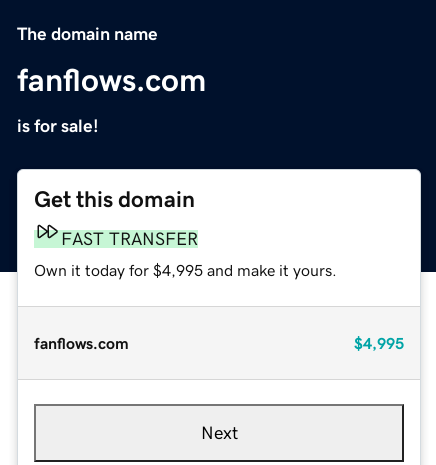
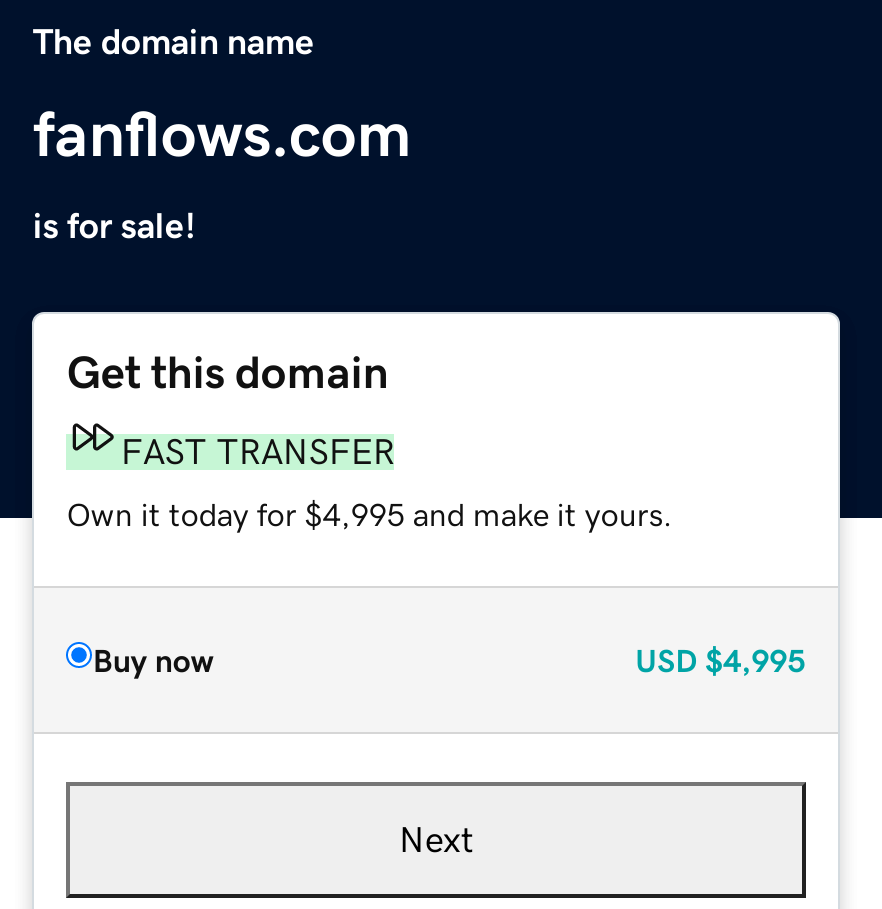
[34,335,404,351] fanflows.com | $4,995 -> [93,643,805,675] Buy now | USD $4,995

